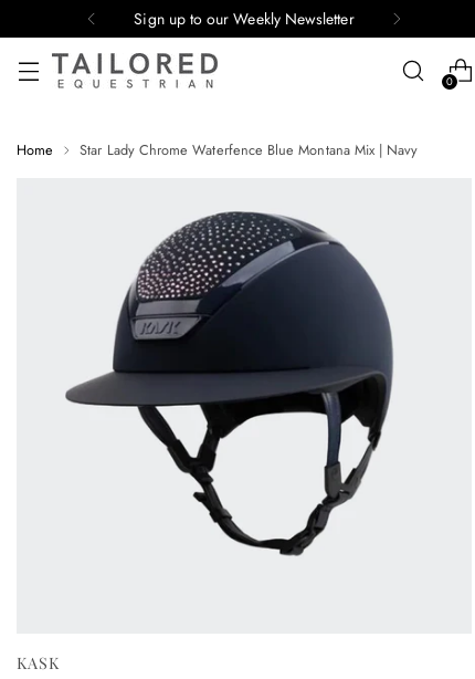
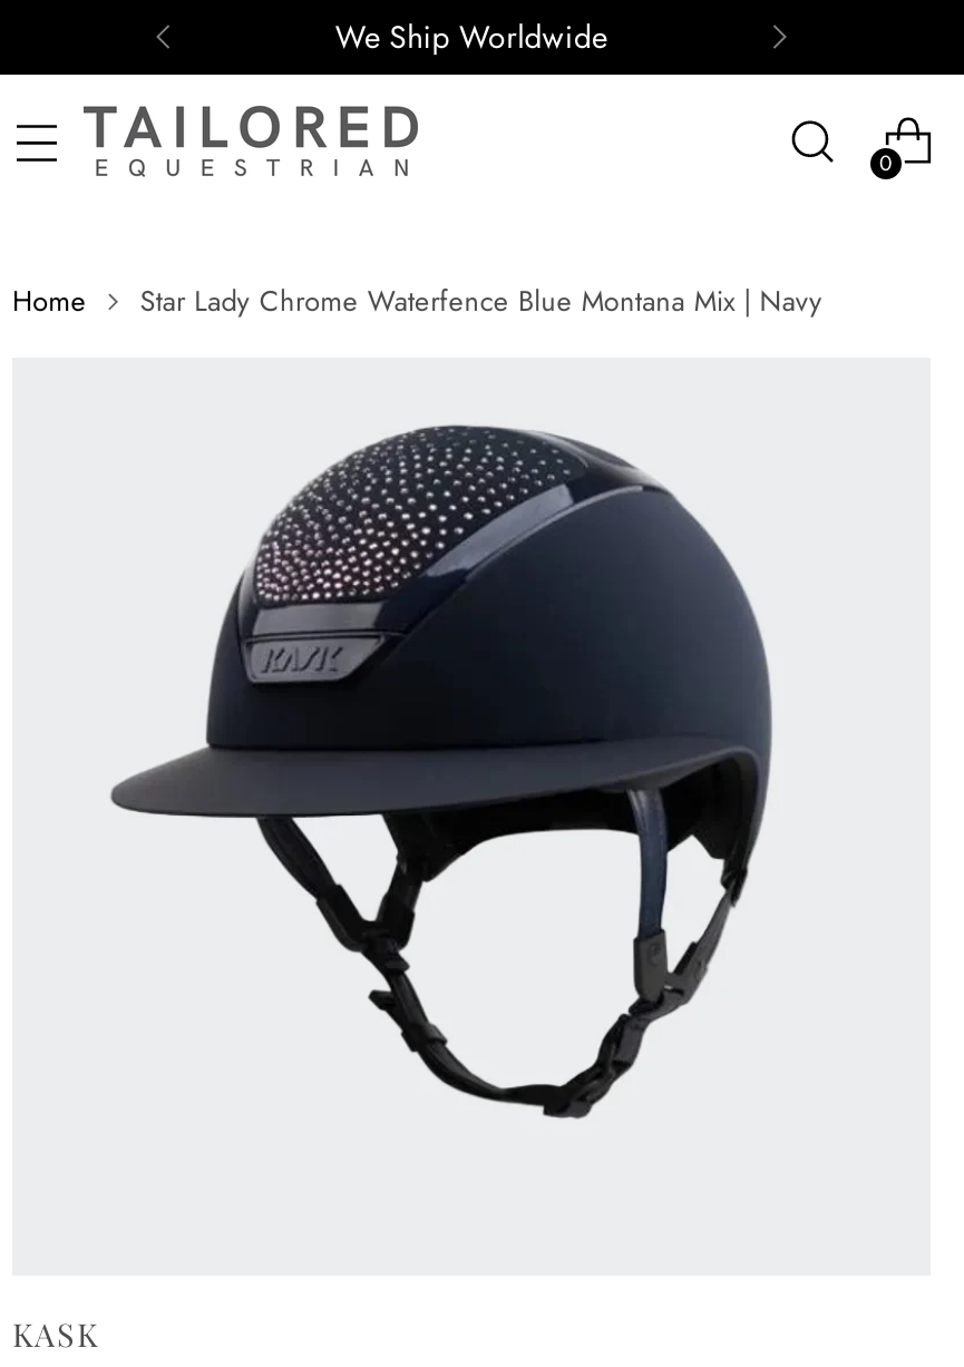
[134,7,354,29] Sign up to our Weekly Newsletter -> [335,13,608,58] We Ship Worldwide

